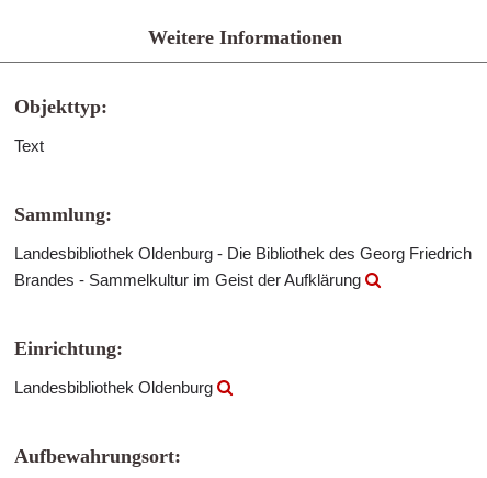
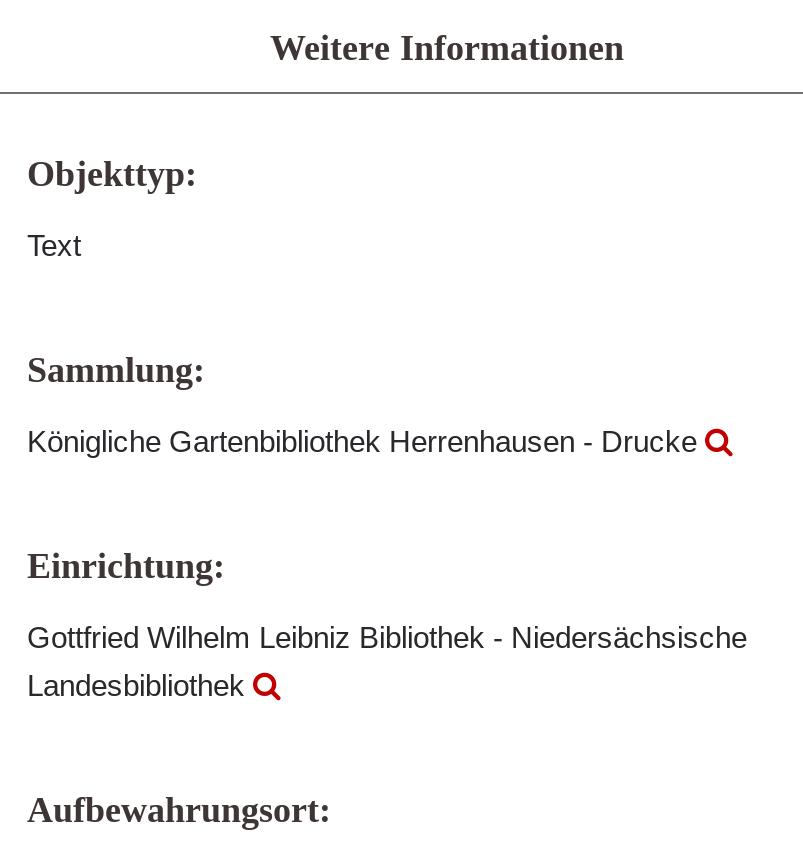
[14,244,472,289] Landesbibliothek Oldenburg - Die Bibliothek des Georg Friedrich | Brandes - Sammelkultur im Geist der Aufklärung -> [27,424,705,458] Königliche Gartenbibliothek Herrenhausen - Drucke
moved [14,337,123,359] -> [27,546,225,586]: Einrichtung:
[14,378,217,397] Landesbibliothek Oldenburg -> [27,620,747,702] Gottfried Wilhelm Leibniz Bibliothek - Niedersächsische | Landesbibliothek

